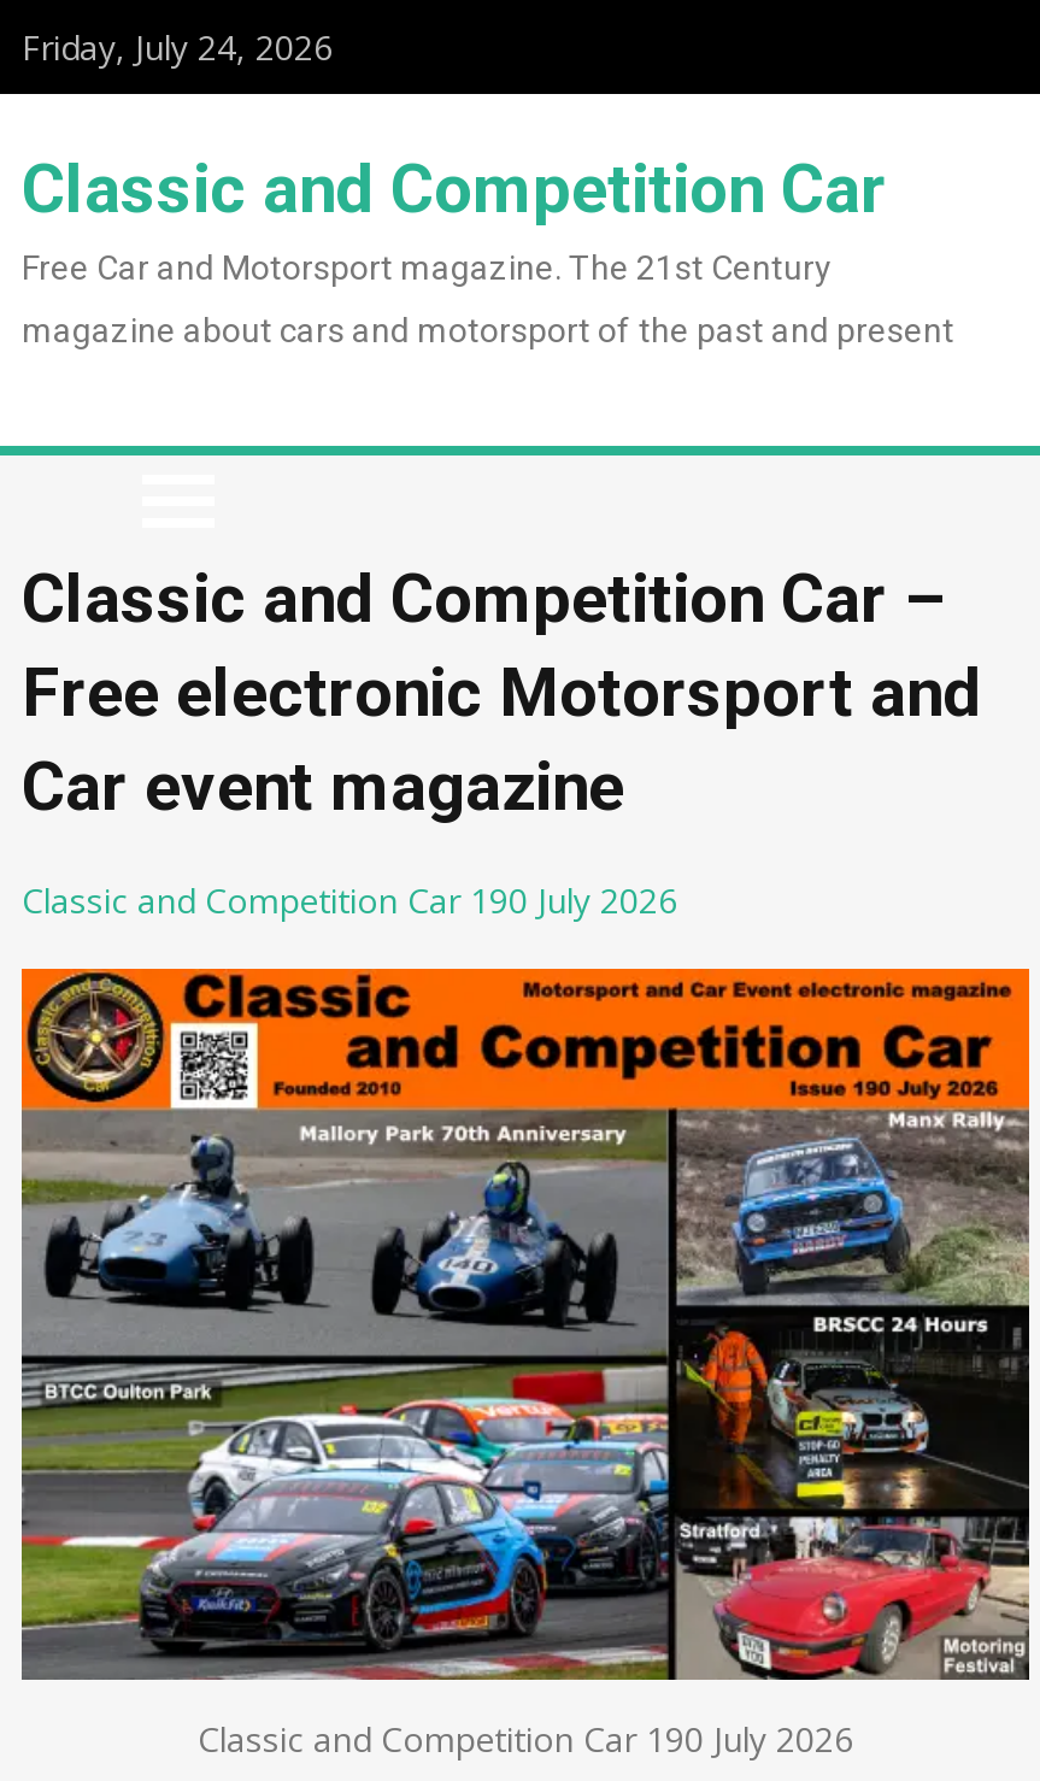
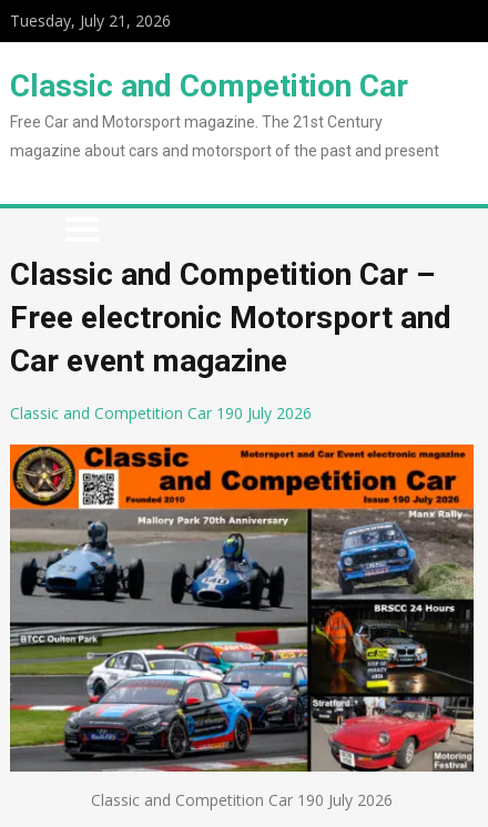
[22,24,333,70] Friday, July 24, 2026 -> [10,10,171,31] Tuesday, July 21, 2026

